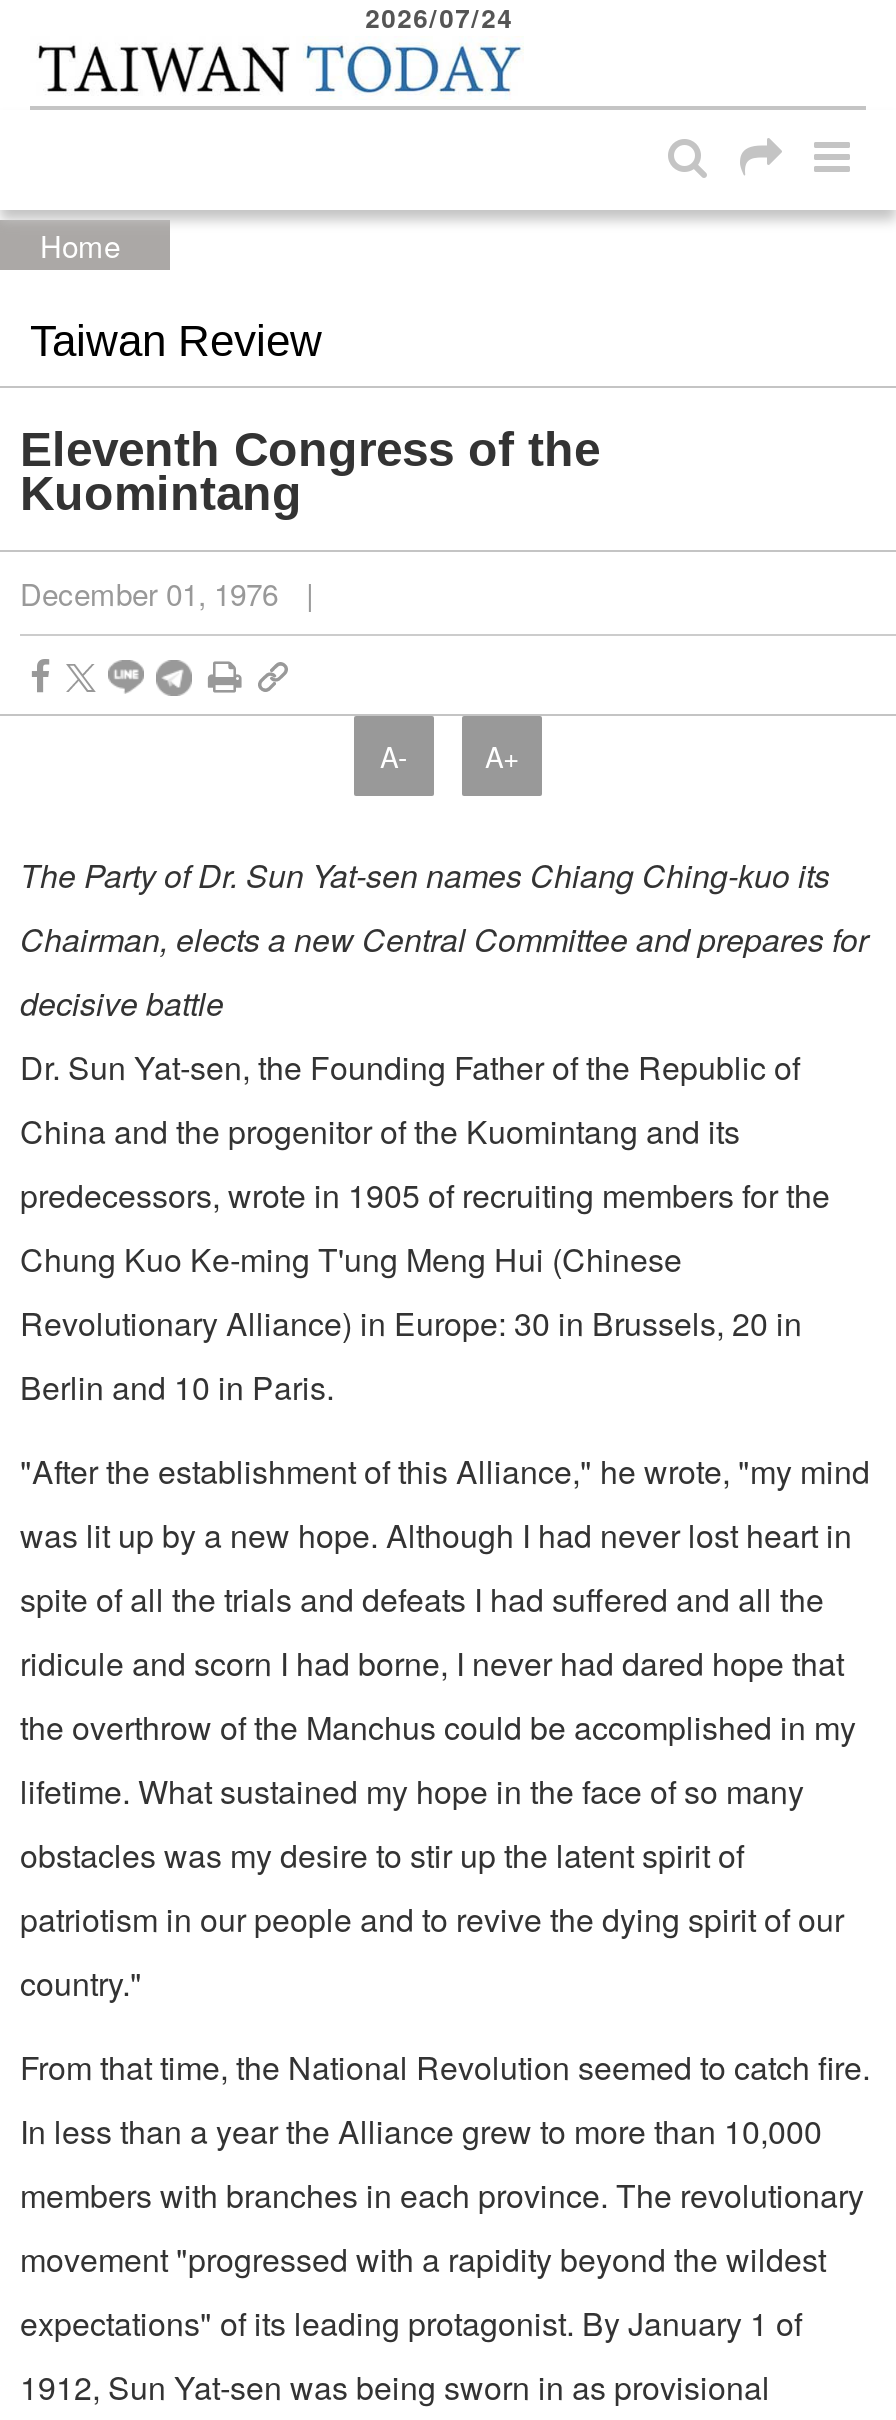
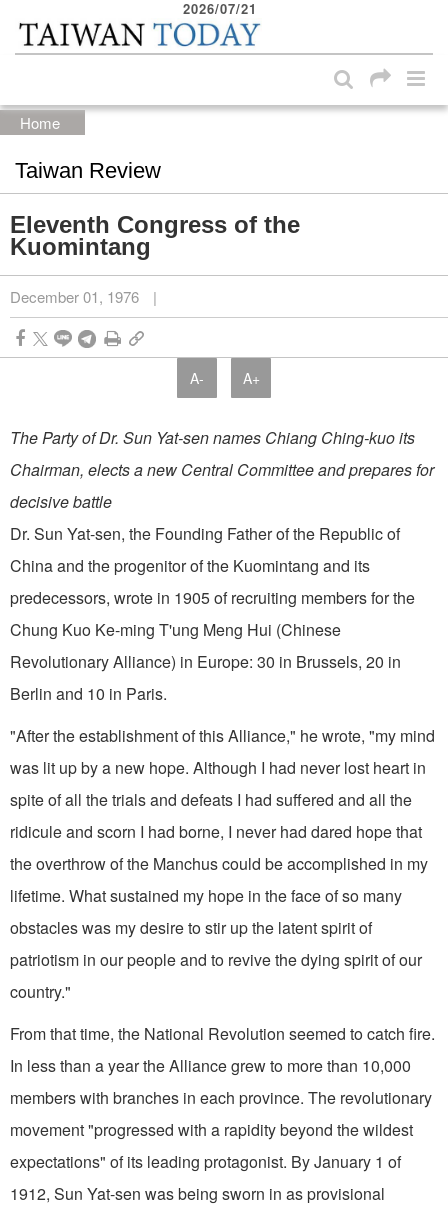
[365,0,513,36] 2026/07/24 -> [183,0,257,18] 2026/07/21

